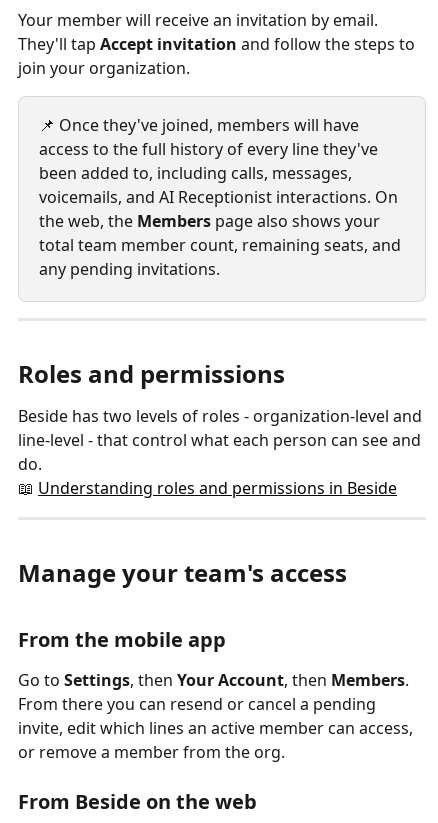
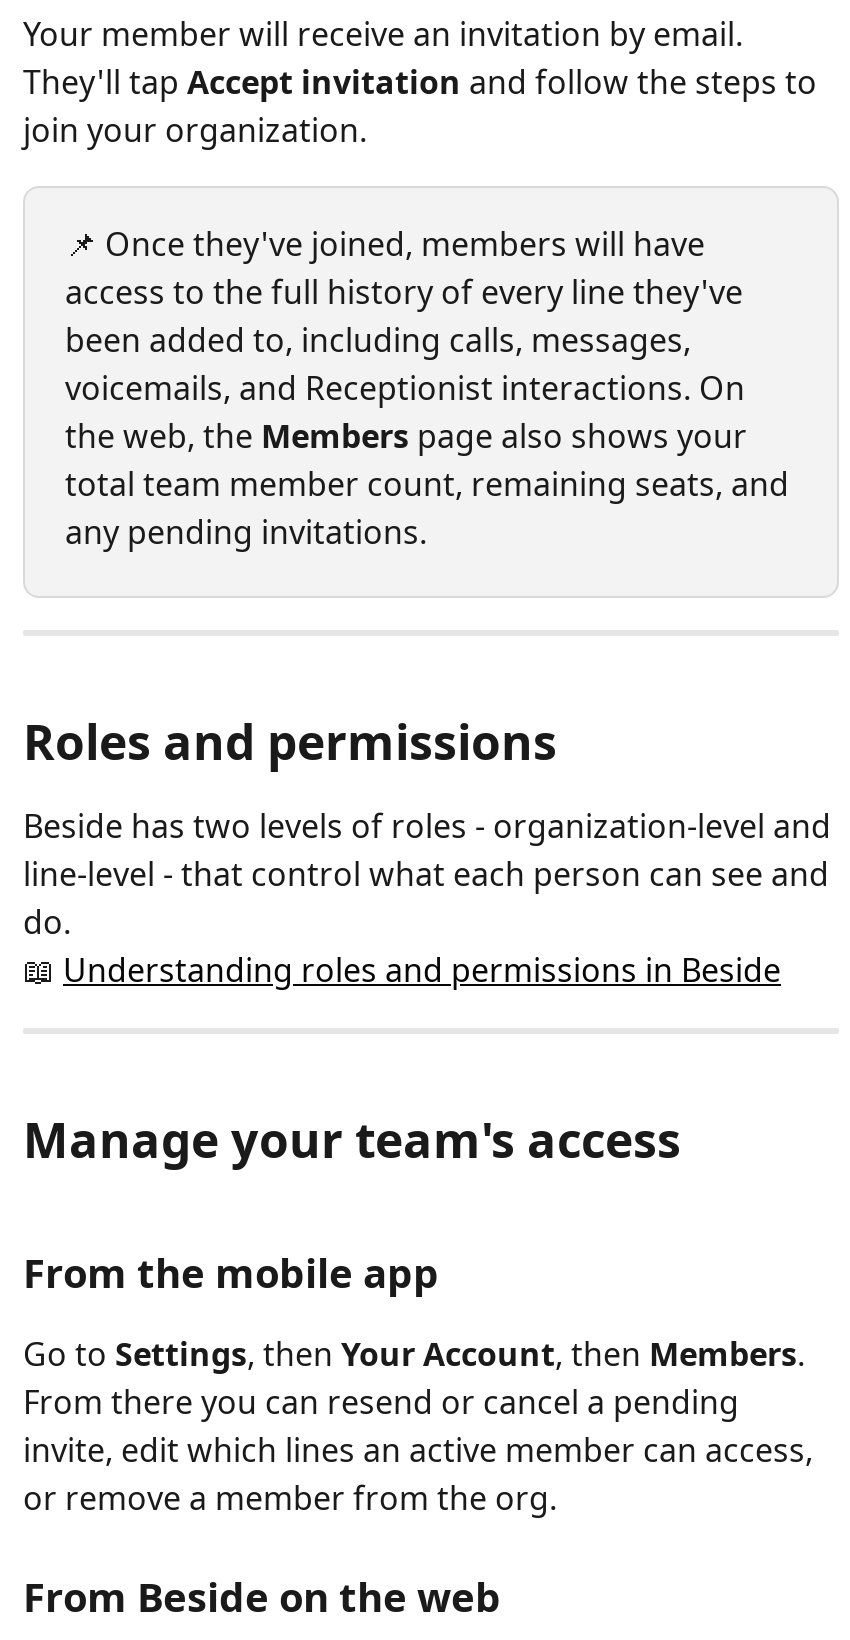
[39,186,402,208] voicemails, and AI Receptionist interactions. On -> [65,365,753,409] voicemails, and Receptionist interactions. On

